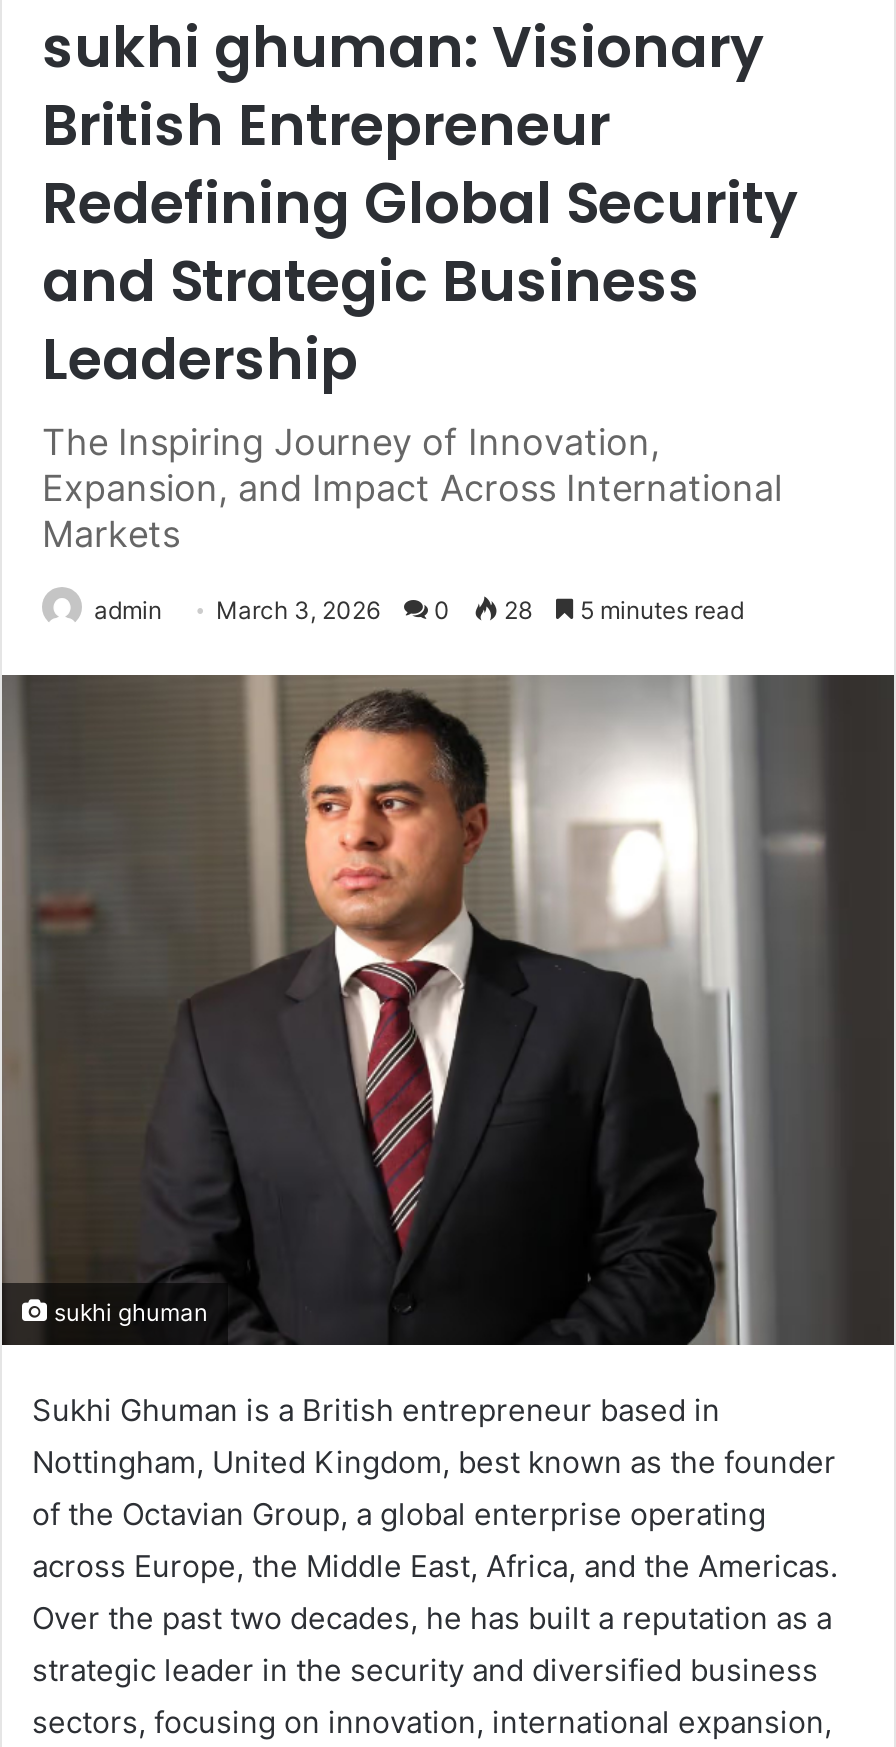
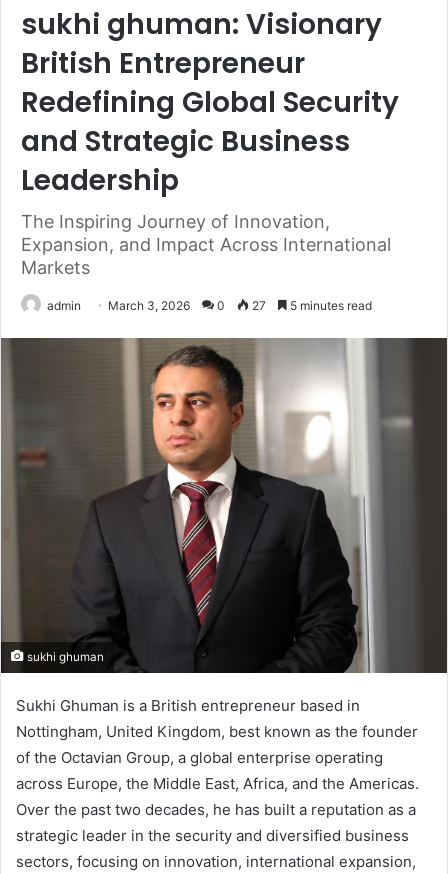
[94,595,744,625] admin March 3, 2026 0 28 5 minutes read -> [47,298,372,313] admin March 3, 2026 0 27 5 minutes read

